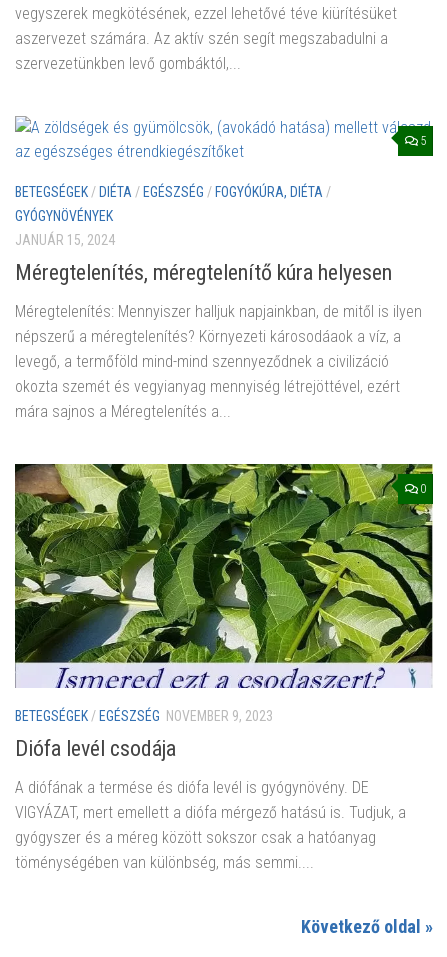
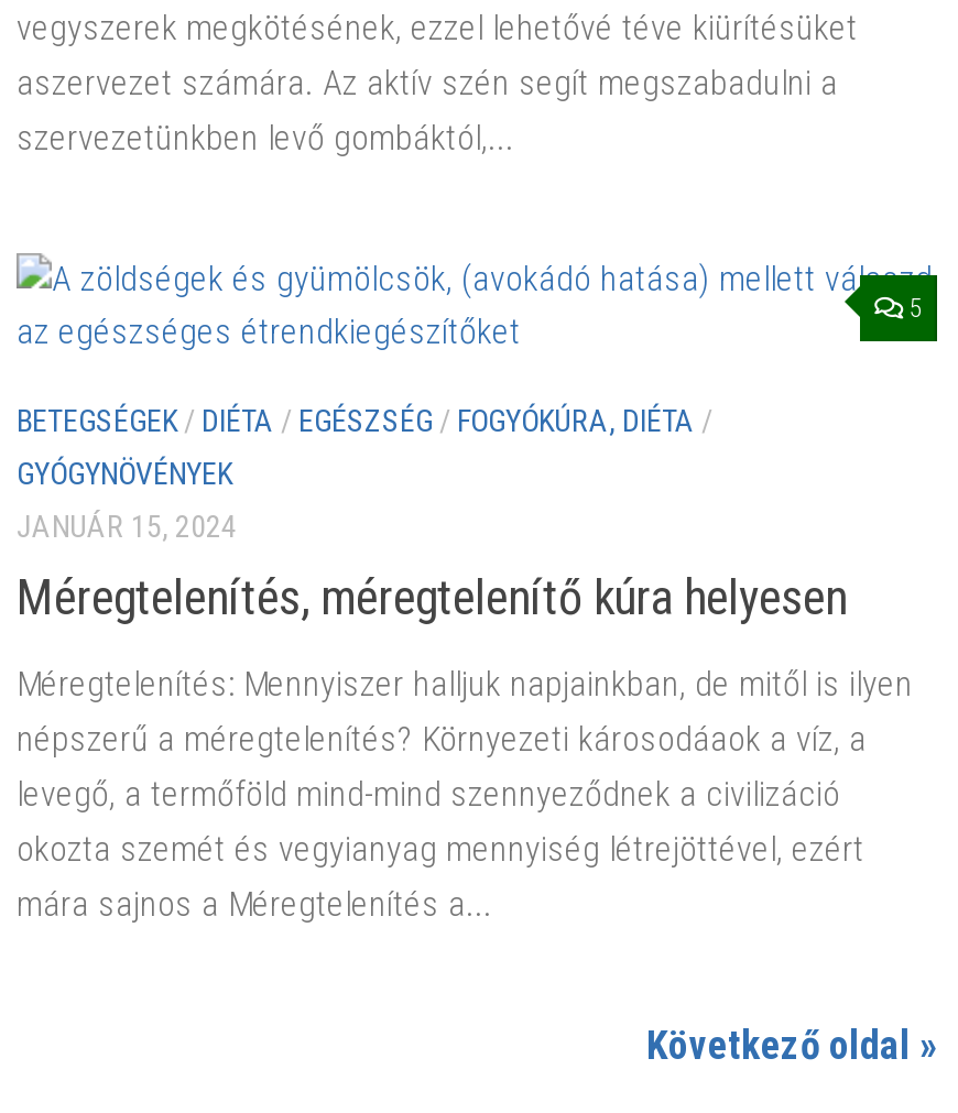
[14,463,434,689] [image] | 0 -> none
[15,708,406,872] BETEGSÉGEK / EGÉSZSÉG NOVEMBER 9, 2023 | Diófa levél csodája | A diófának a termése és diófa levél is gyógynövény. DE | VIGYÁZAT, mert emellett a diófa mérgező hatású is. Tudjuk, a | gyógyszer és a méreg között sokszor csak a hatóanyag | töménységében van különbség, más semmi.... -> none

